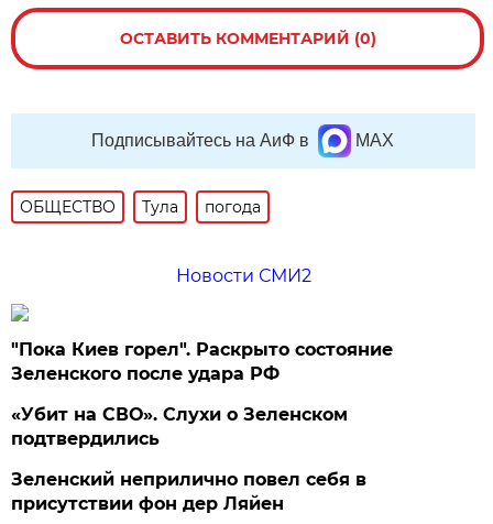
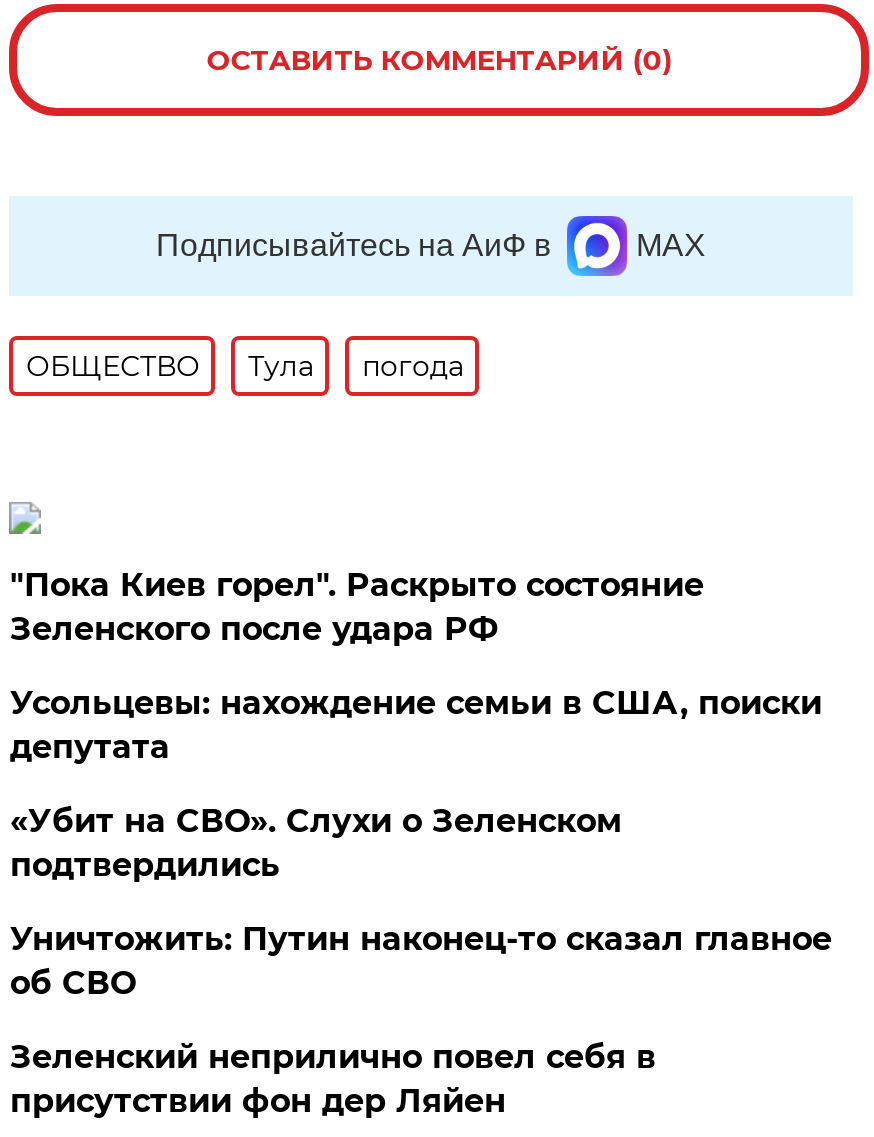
[176,265,311,286] Новости СМИ2 -> none
moved [11,339,393,384] -> [10,566,704,648]: "Пока Киев горел". Раскрыто состояние | Зеленского после удара РФ
none -> [10,684,822,766] Усольцевы: нахождение семьи в США, поиски | депутата
none -> [10,920,832,1002] Уничтожить: Путин наконец-то сказал главное | об СВО

